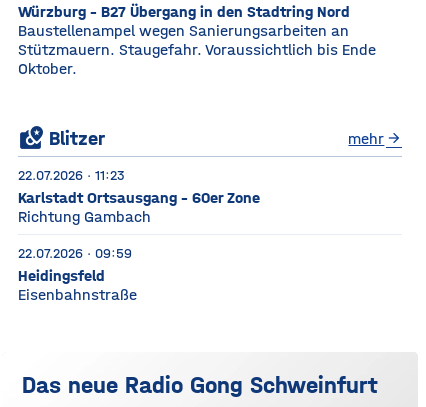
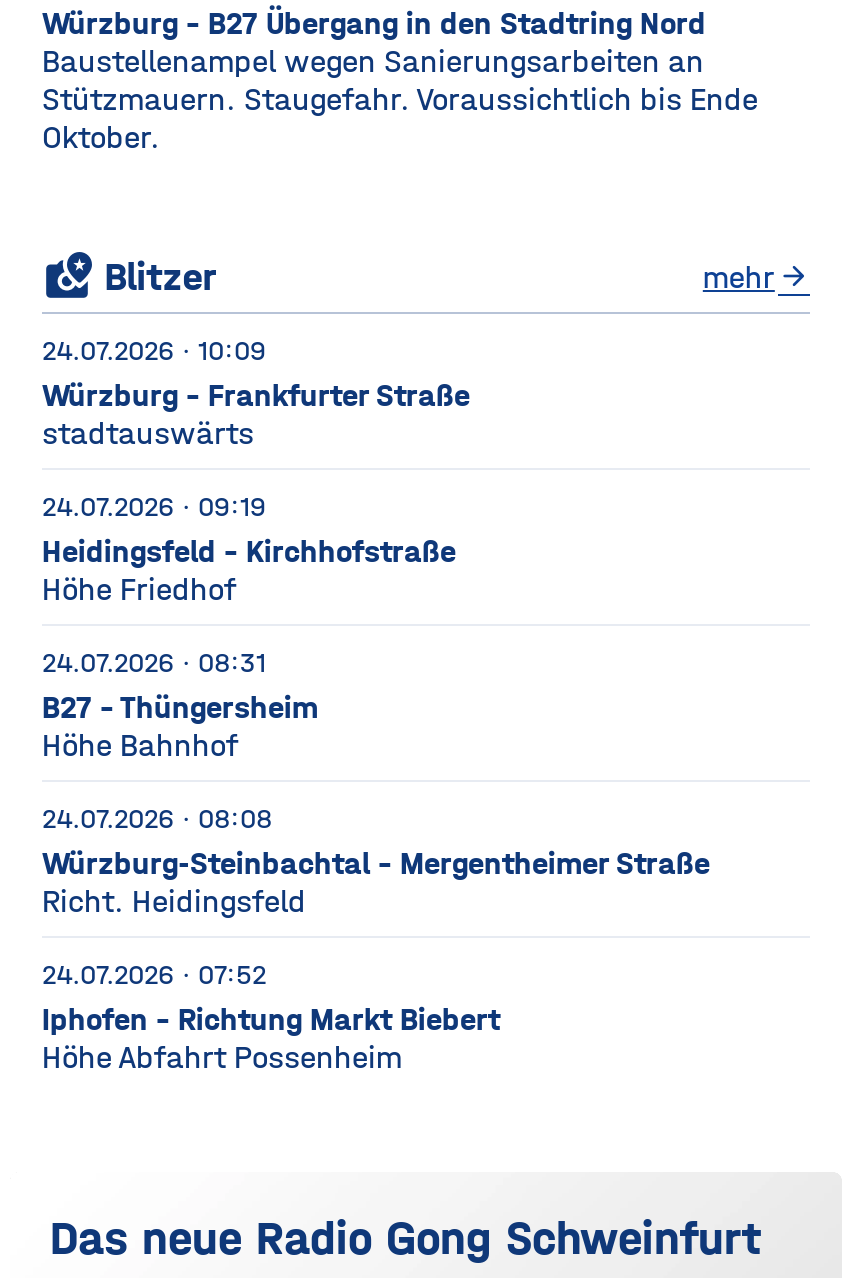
[18,167,260,304] 22.07.2026 · 11:23 | Karlstadt Ortsausgang - 60er Zone | Richtung Gambach | 22.07.2026 · 09:59 | Heidingsfeld | Eisenbahnstraße -> [42,335,710,1077] 24.07.2026 · 10:09 | Würzburg - Frankfurter Straße | stadtauswärts | 24.07.2026 · 09:19 | Heidingsfeld - Kirchhofstraße | Höhe Friedhof | 24.07.2026 · 08:31 | B27 - Thüngersheim | Höhe Bahnhof | 24.07.2026 · 08:08 | Würzburg-Steinbachtal - Mergentheimer Straße | Richt. Heidingsfeld | 24.07.2026 · 07:52 | Iphofen - Richtung Markt Biebert | Höhe Abfahrt Possenheim

